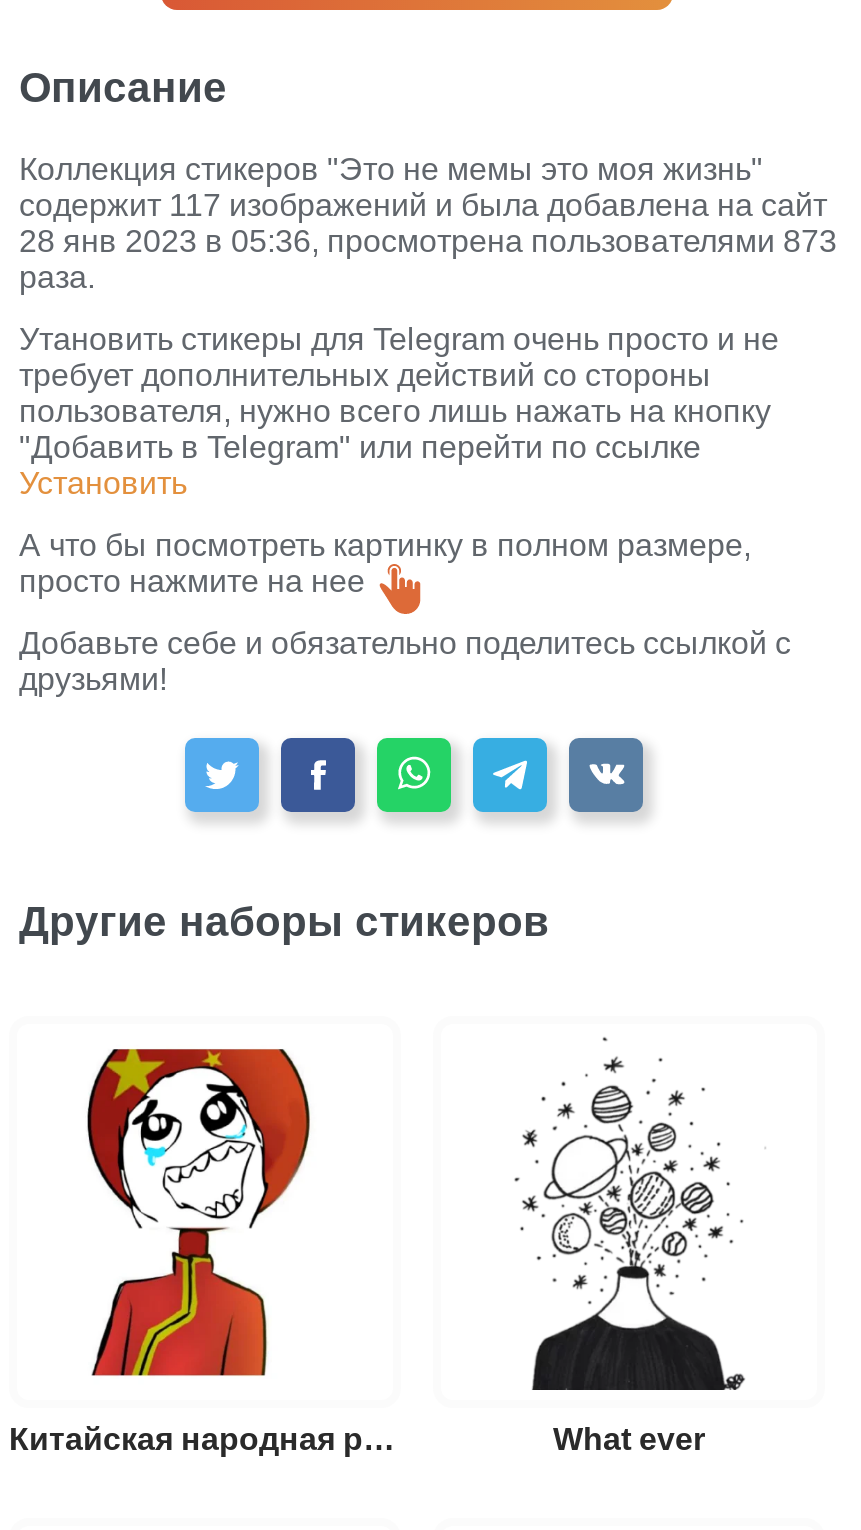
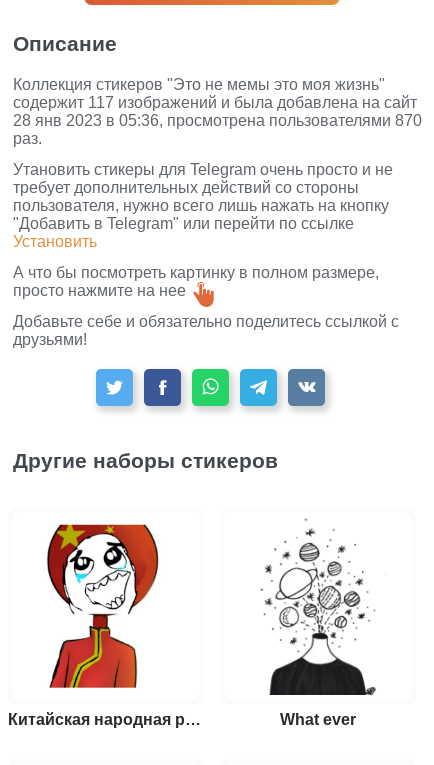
[19,224,837,294] 28 янв 2023 в 05:36, просмотрена пользователями 873 | раза. -> [13,112,422,147] 28 янв 2023 в 05:36, просмотрена пользователями 870 | раз.

